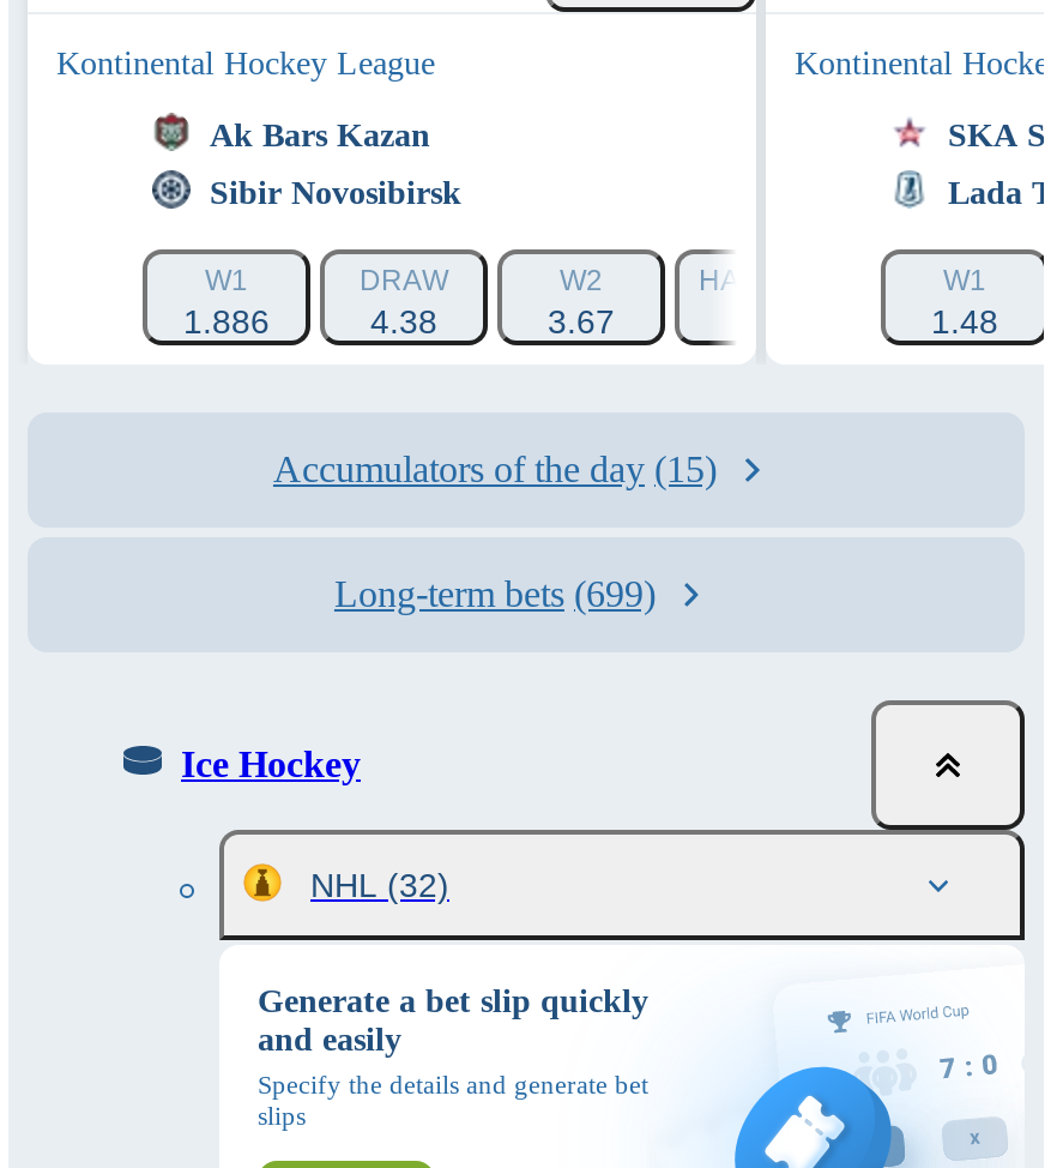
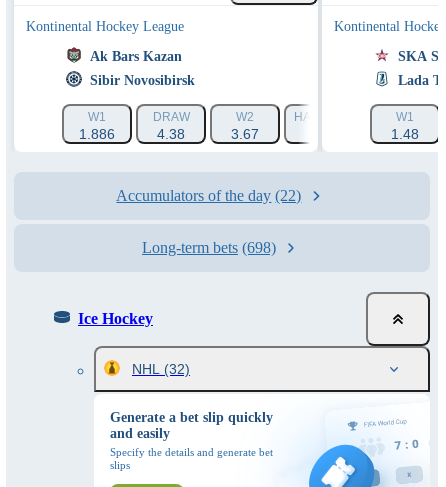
[273,448,717,489] Accumulators of the day (15) -> [116,187,301,204] Accumulators of the day (22)
[334,573,656,614] Long-term bets (699) -> [142,239,276,256] Long-term bets (698)

